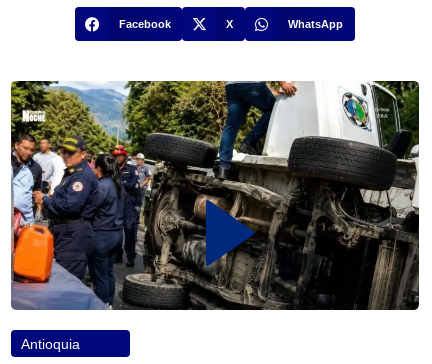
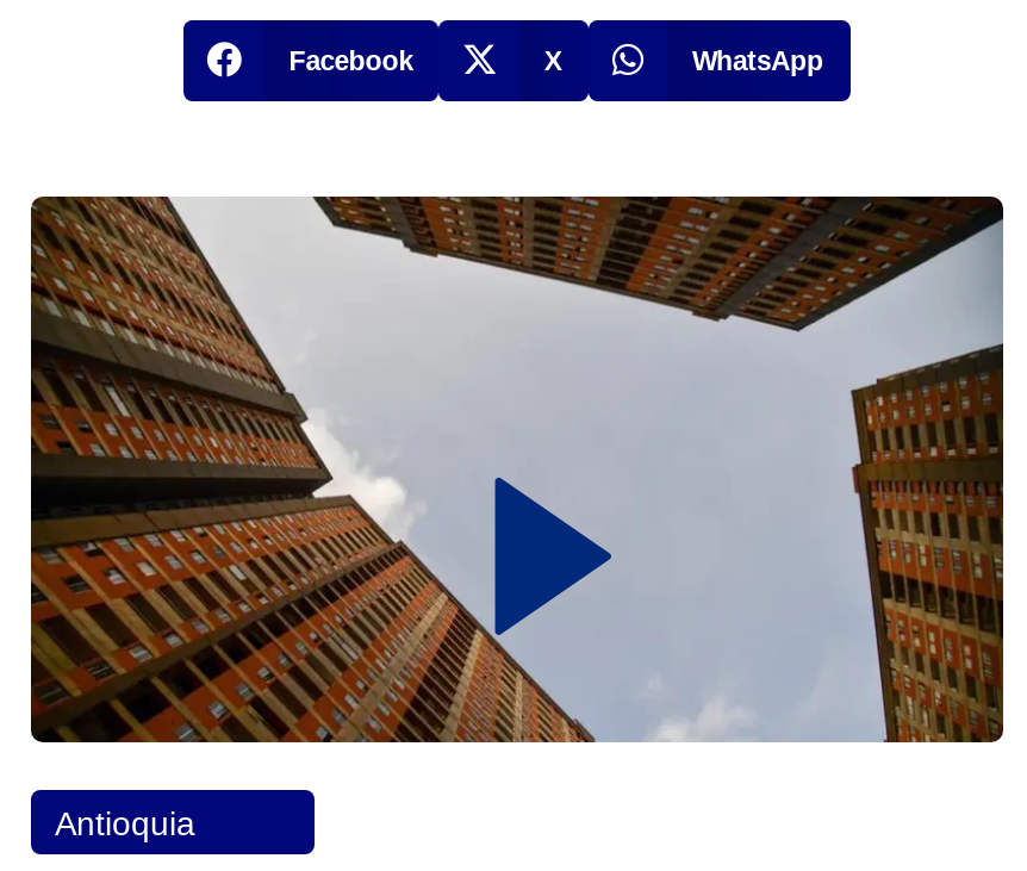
[10,80,419,311] [image] -> [29,193,1006,746] [image]

